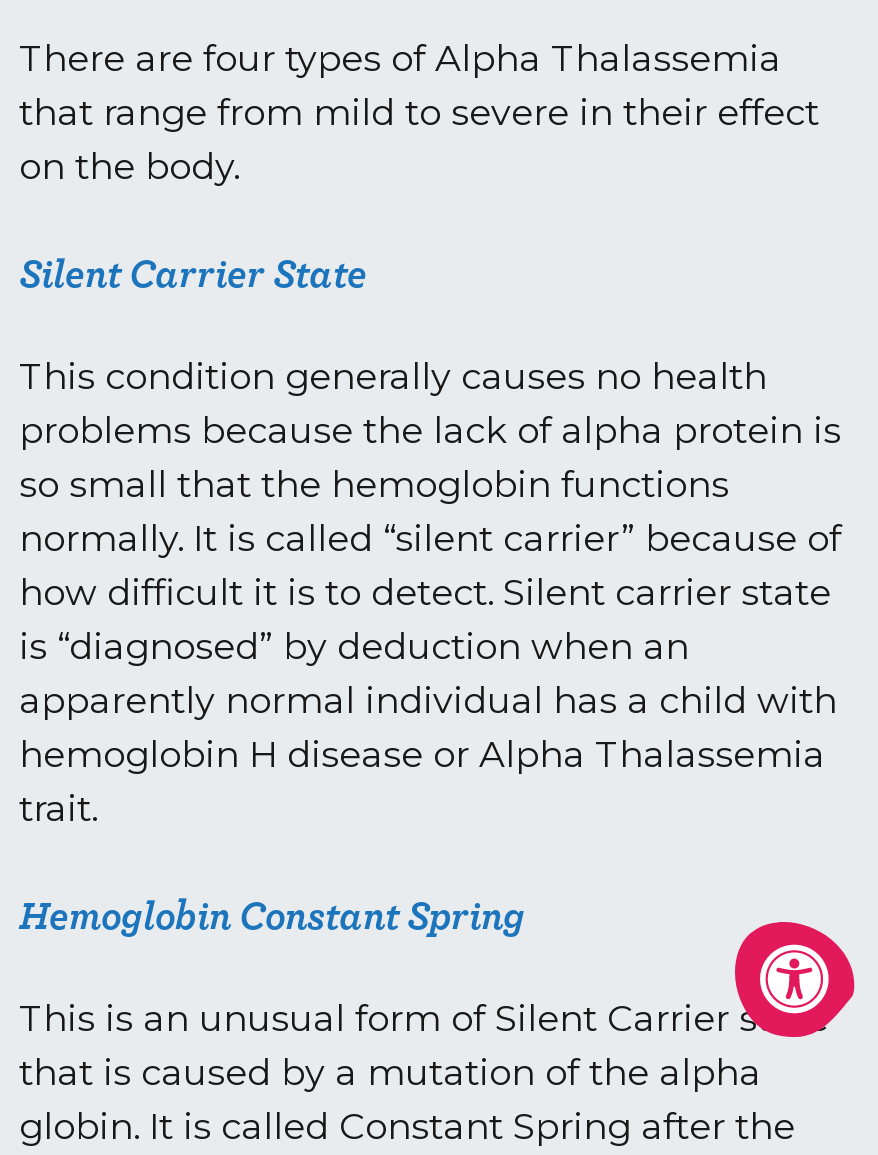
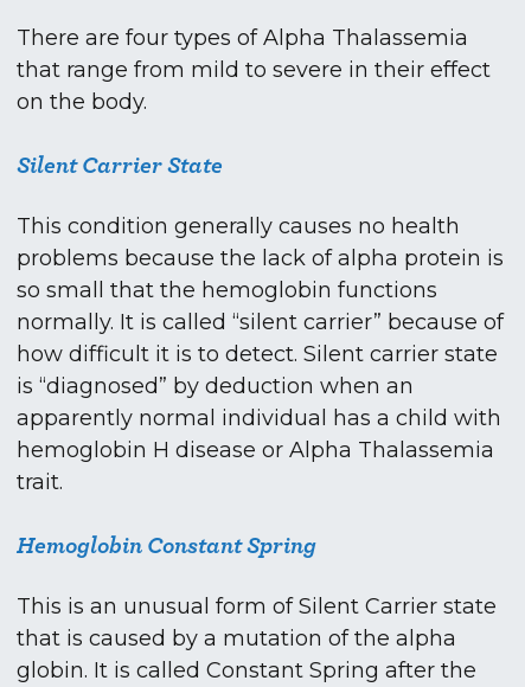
[733,919,857,1017] [image] -> none

